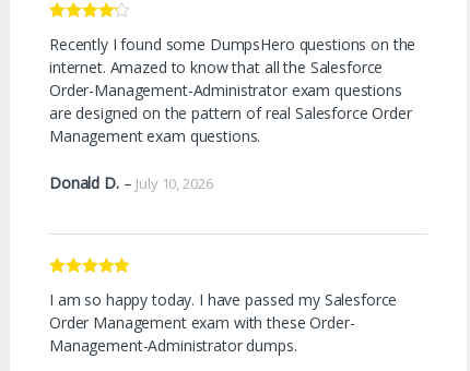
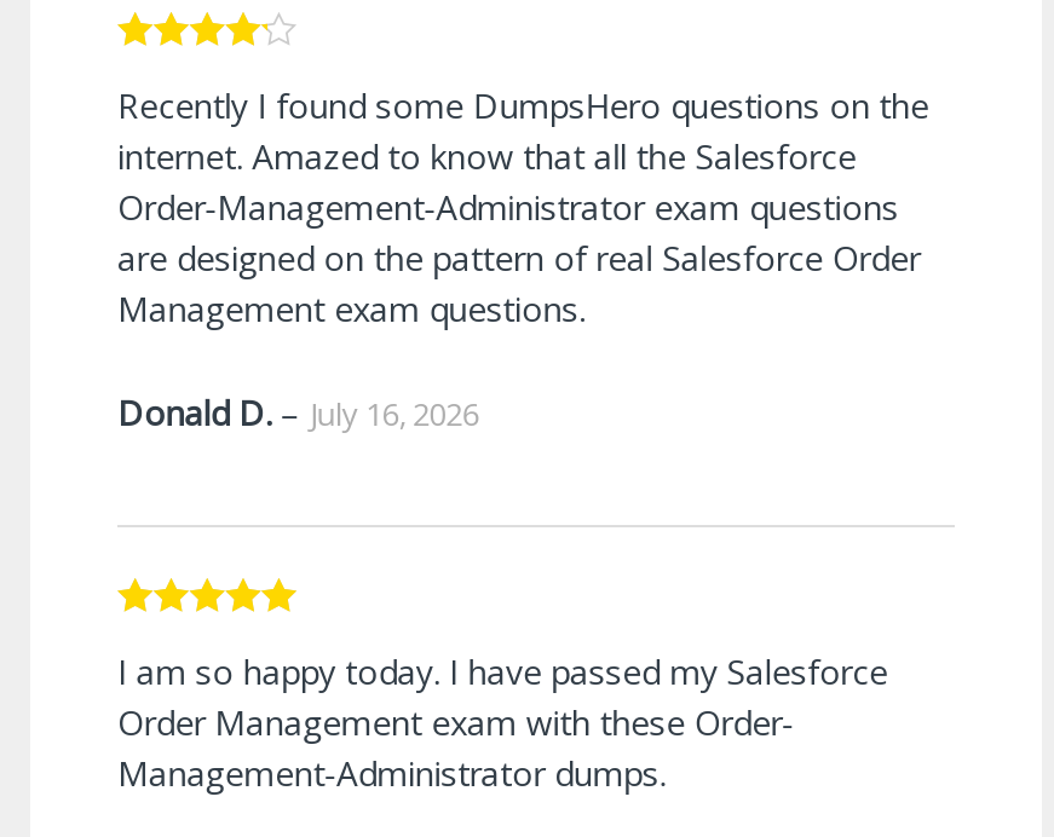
[49,172,213,193] Donald D. – July 10, 2026 -> [117,389,479,435] Donald D. – July 16, 2026

